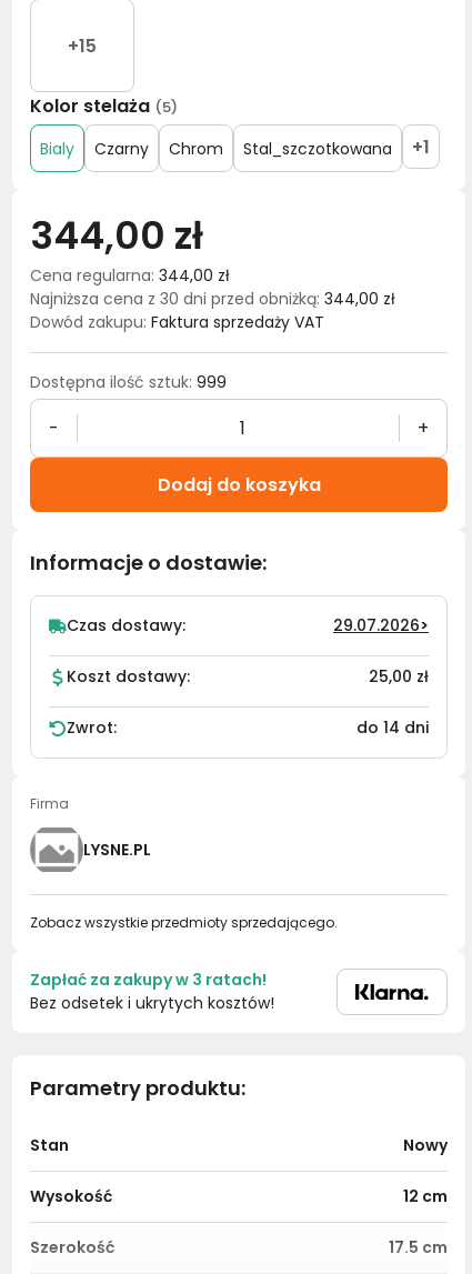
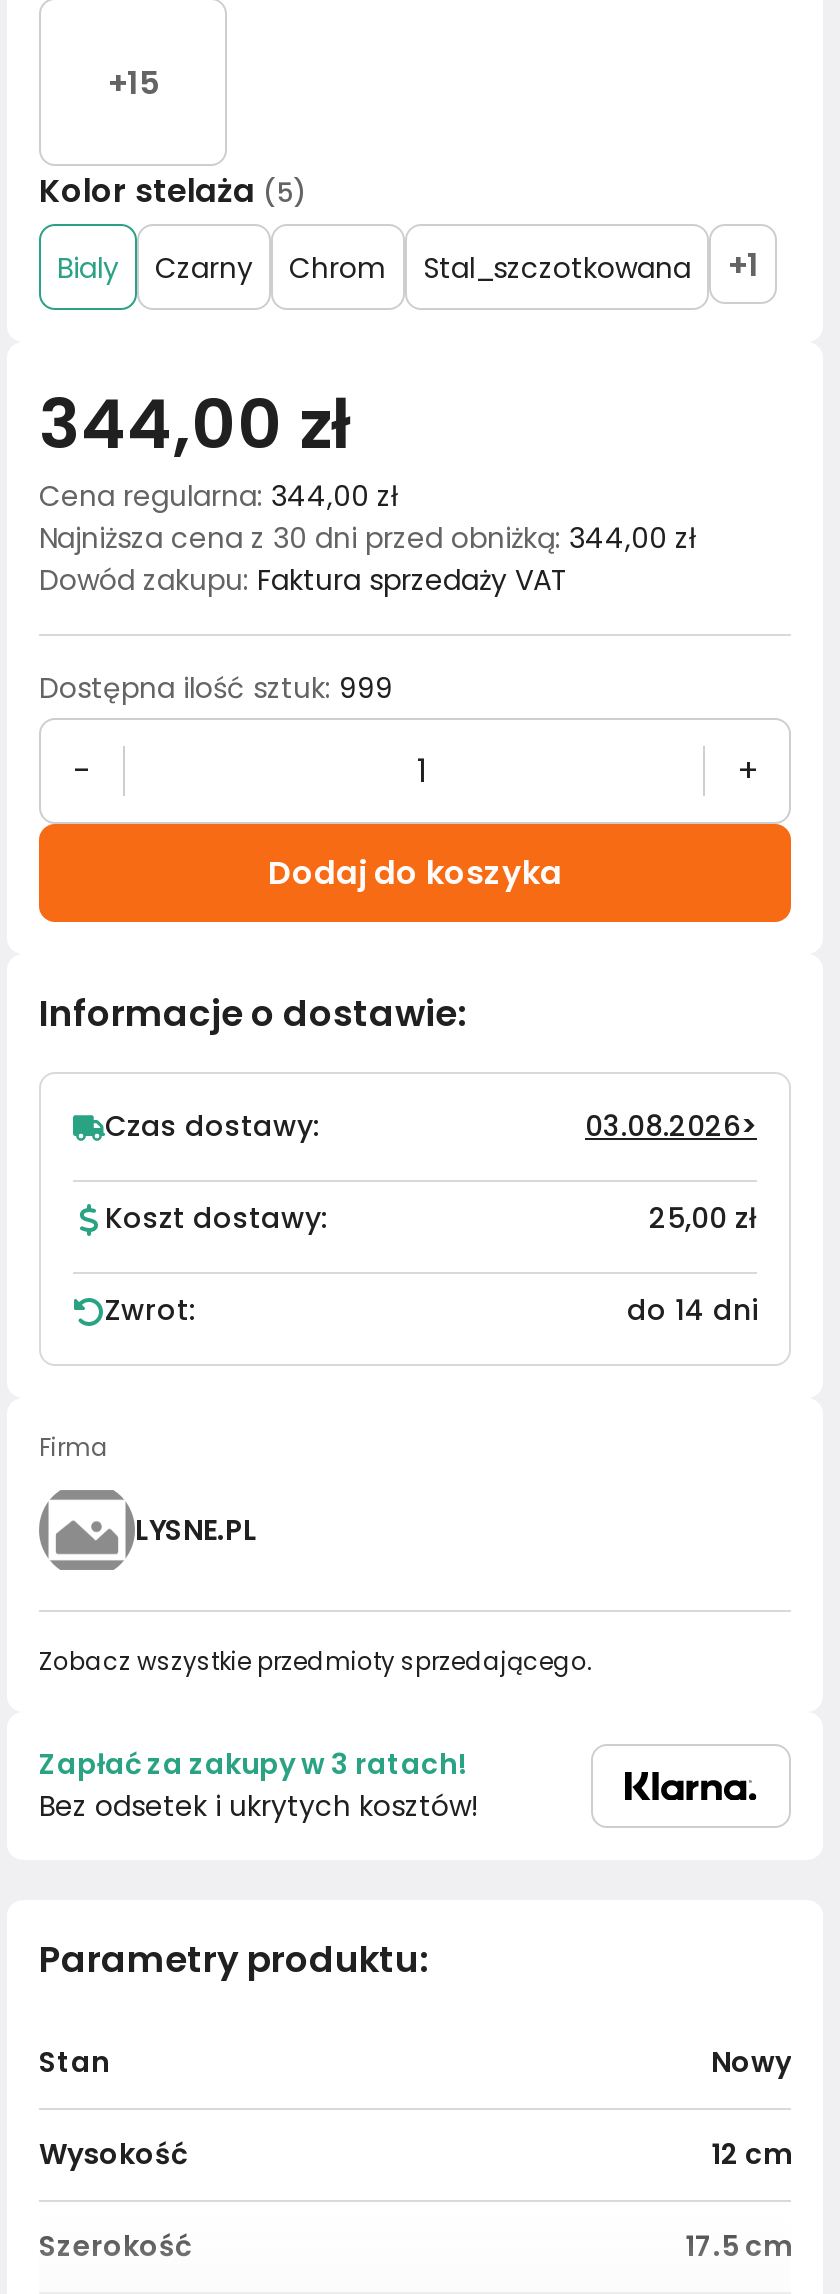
[333,614,429,636] 29.07.2026> -> [585,1106,757,1146] 03.08.2026>

